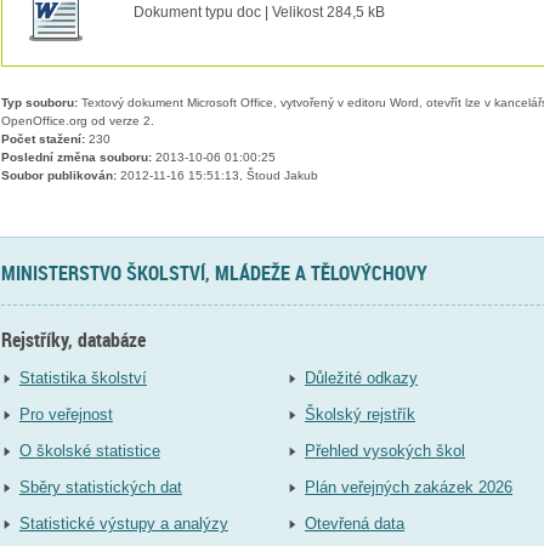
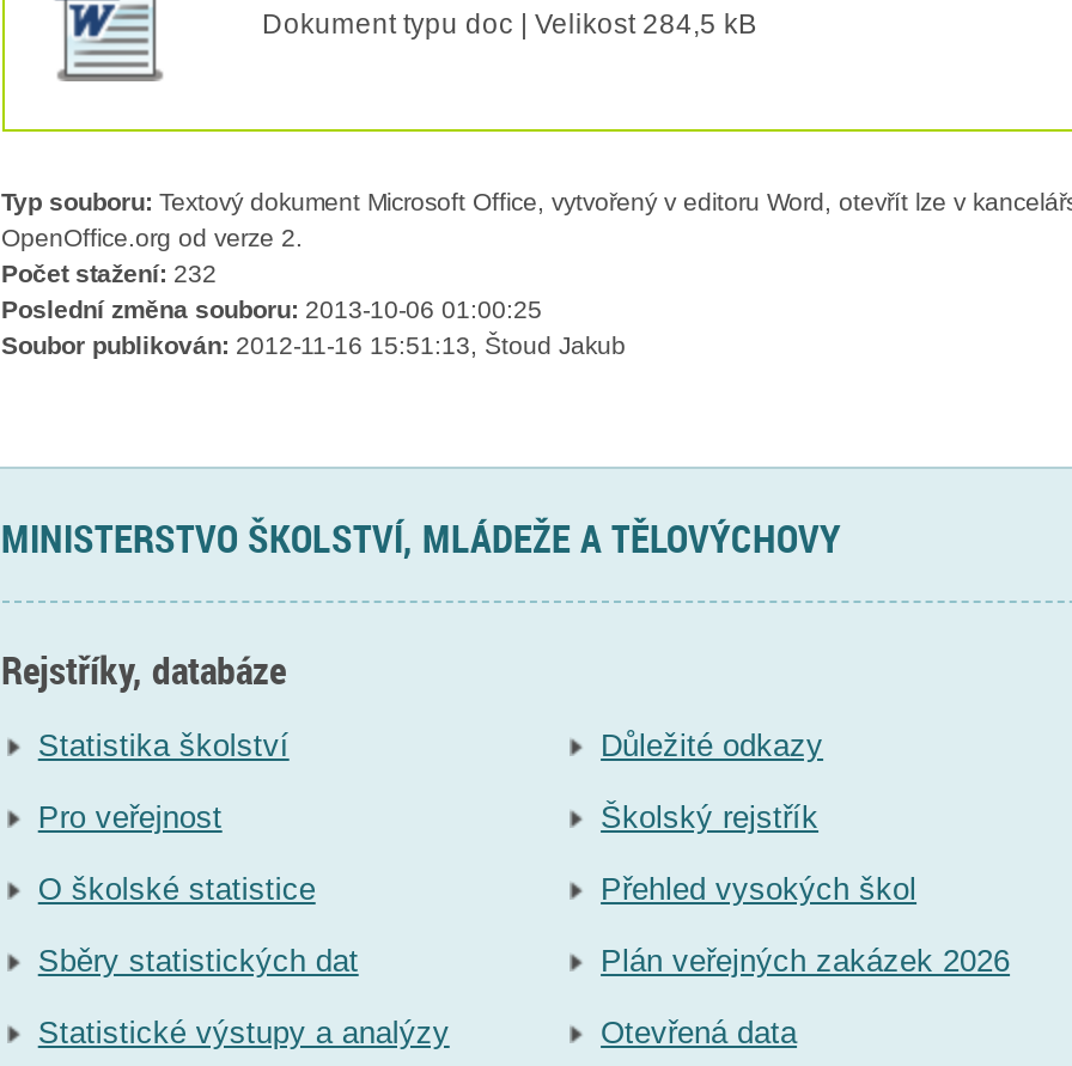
[1,133,110,146] Počet stažení: 230 -> [1,262,217,288] Počet stažení: 232

